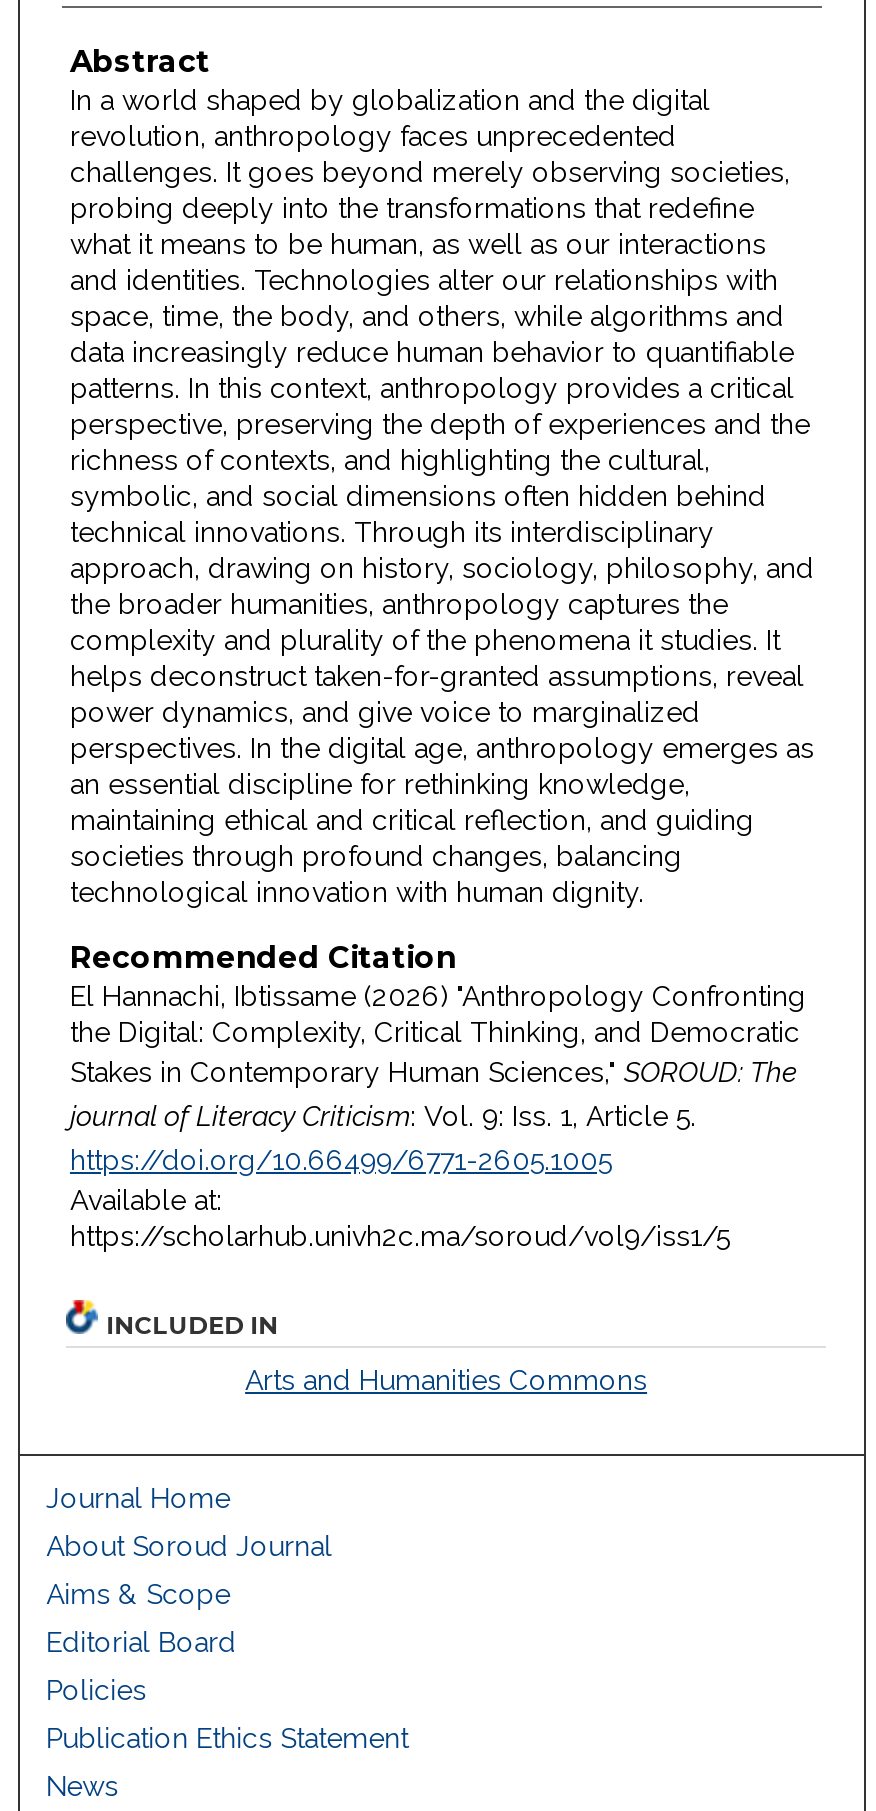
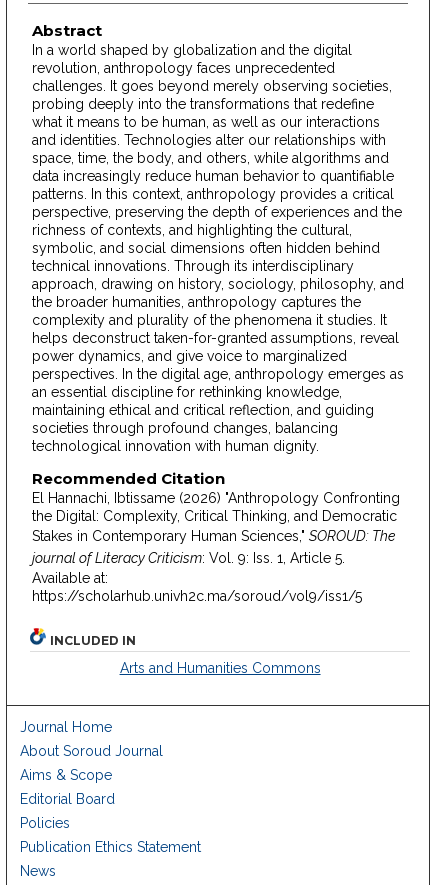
[70,1144,612,1176] https://doi.org/10.66499/6771-2605.1005 -> none

